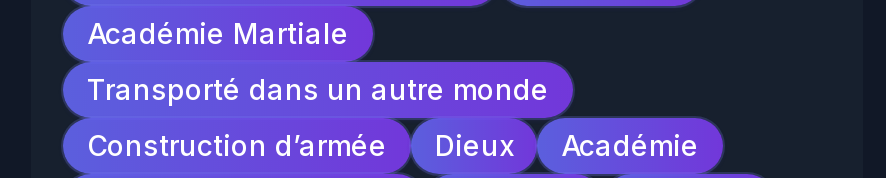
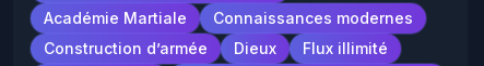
[87,72,549,106] Transporté dans un autre monde -> [213,9,413,27] Connaissances modernes
[561,128,699,162] Académie -> [303,39,388,57] Flux illimité

